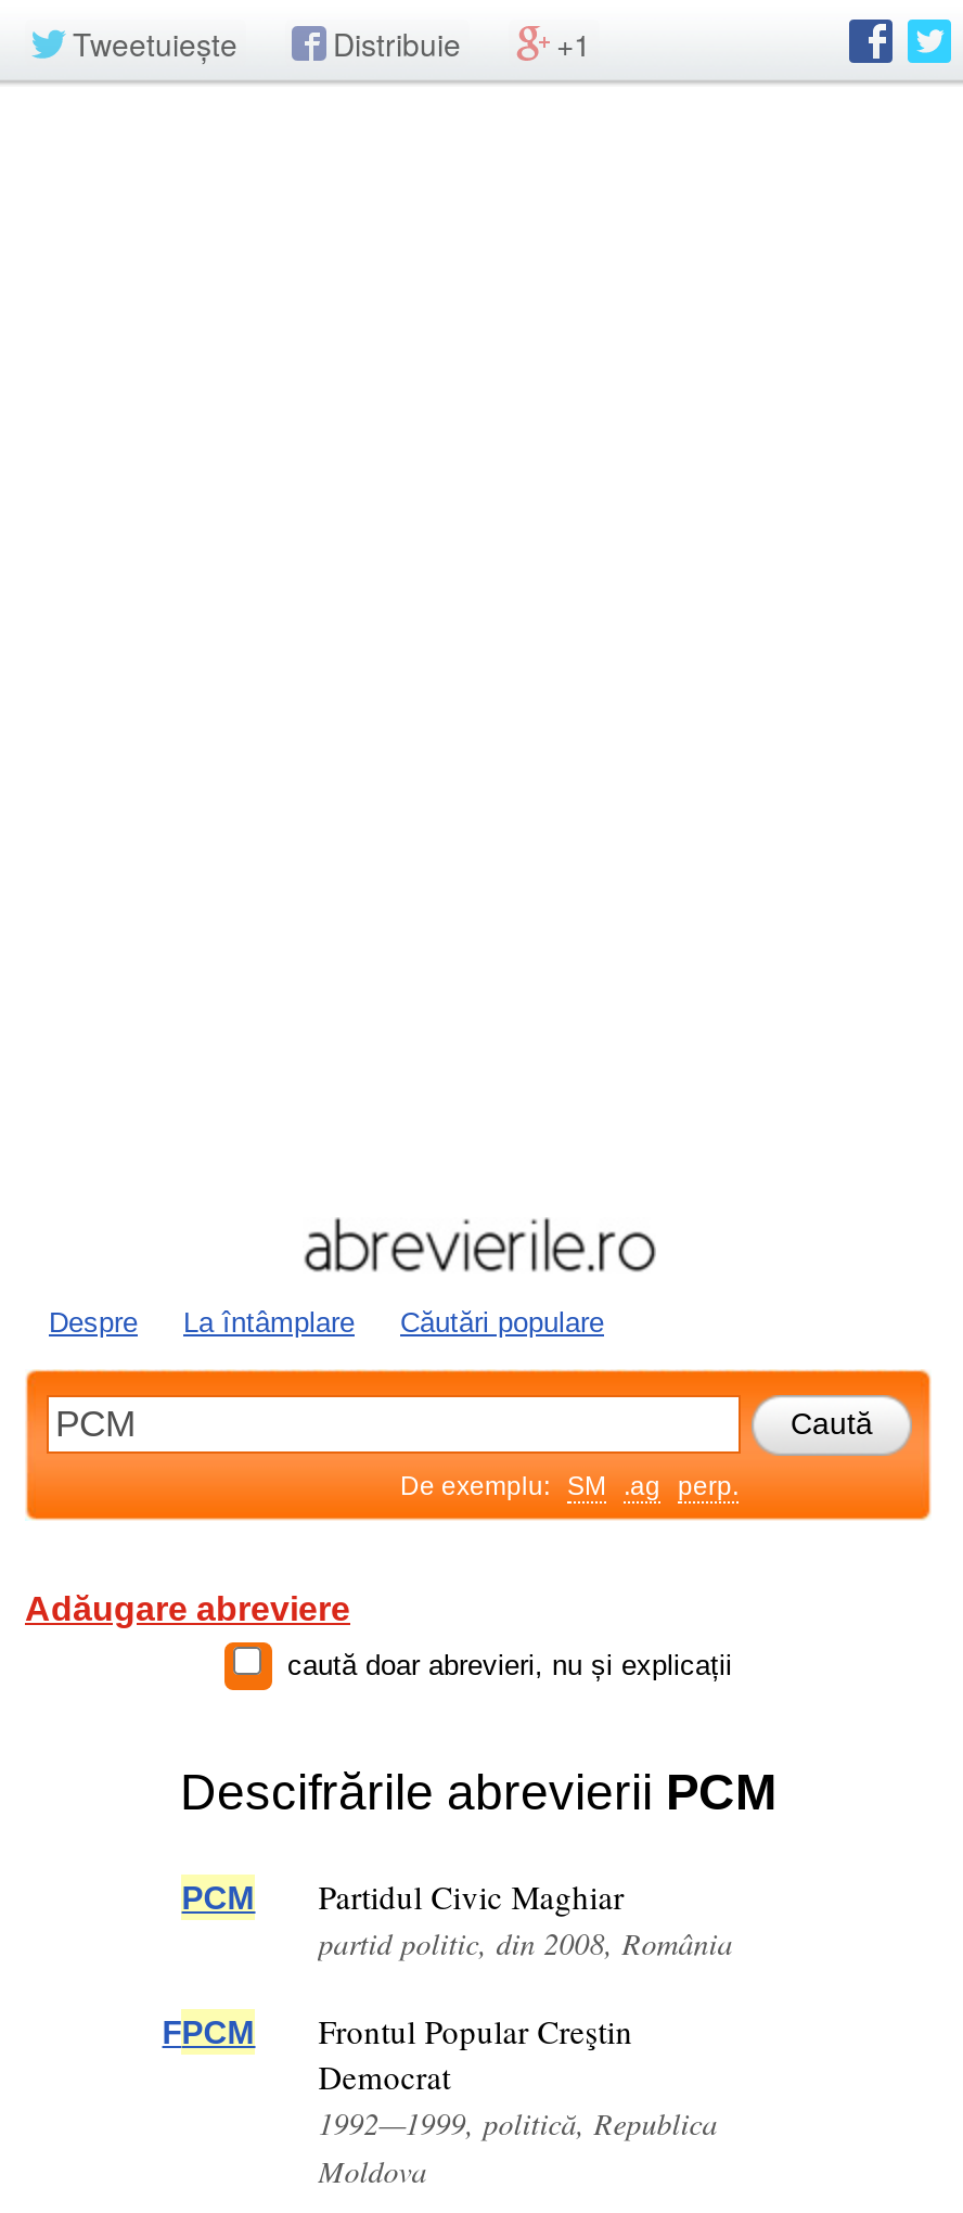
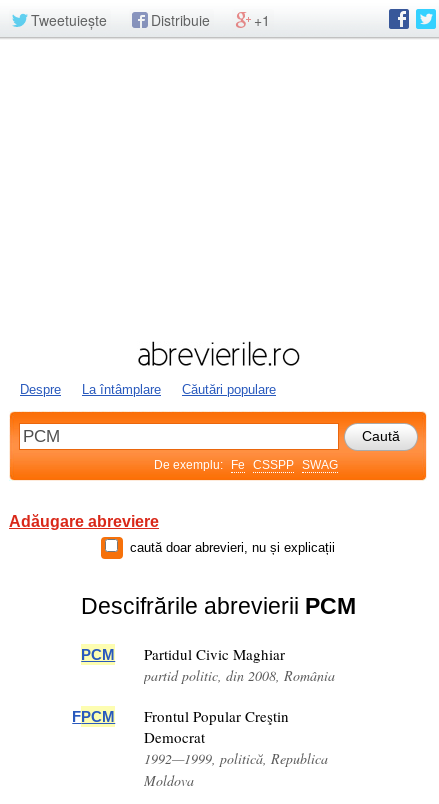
[400,1471,739,1501] De exemplu: SM .ag perp. -> [154,458,338,472] De exemplu: Fe CSSPP SWAG

